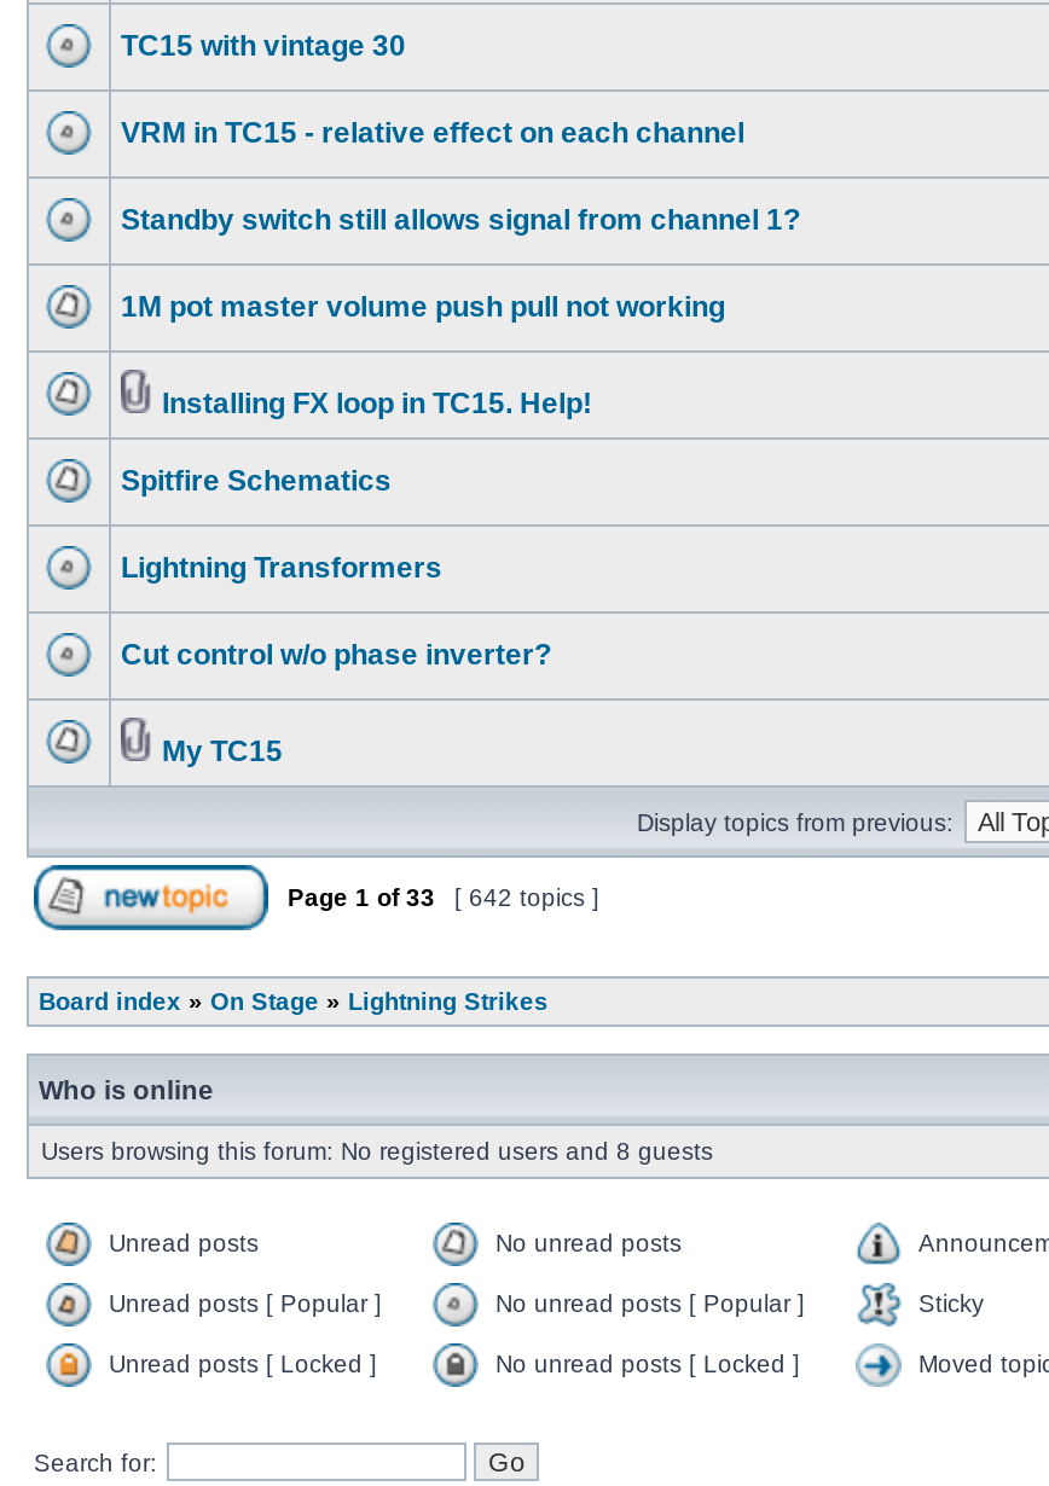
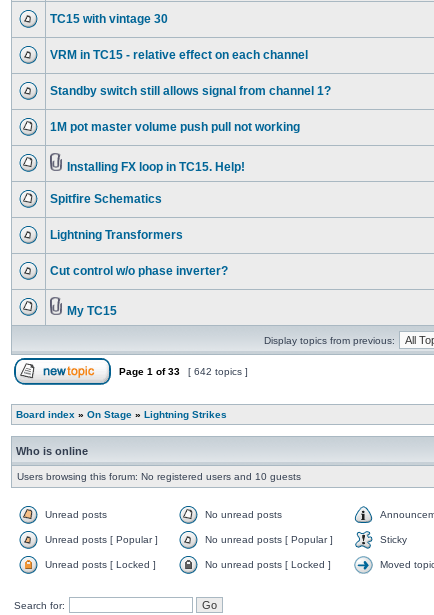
[41,1138,713,1165] Users browsing this forum: No registered users and 8 guests -> [17,471,301,482] Users browsing this forum: No registered users and 10 guests

